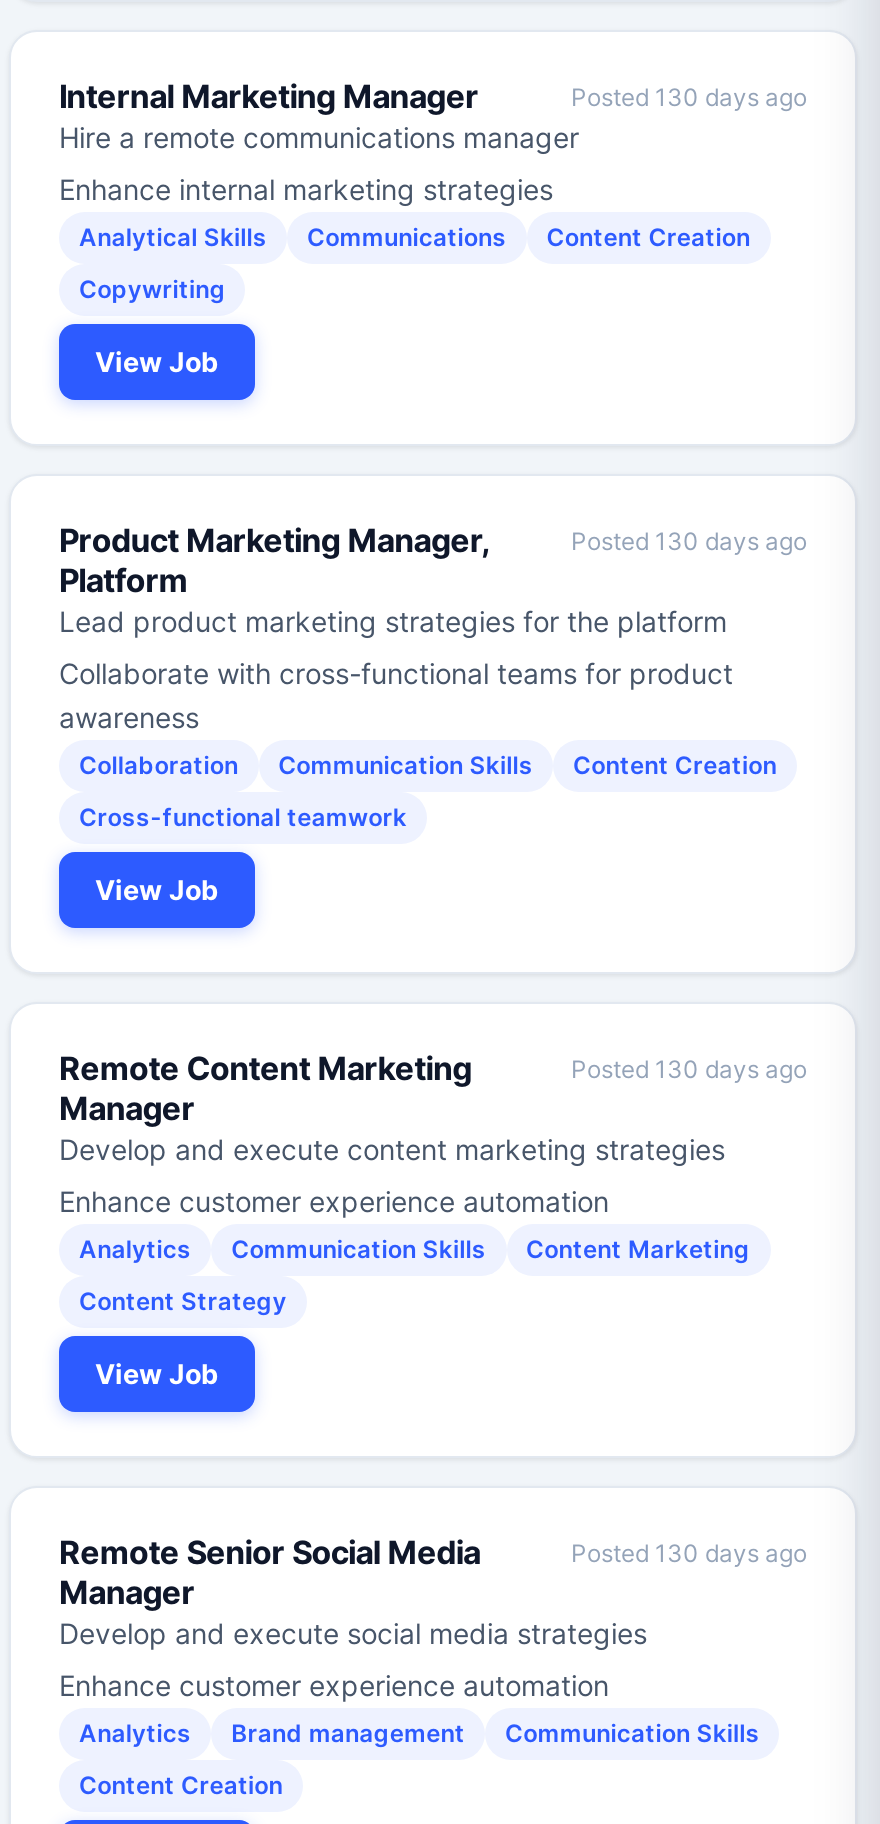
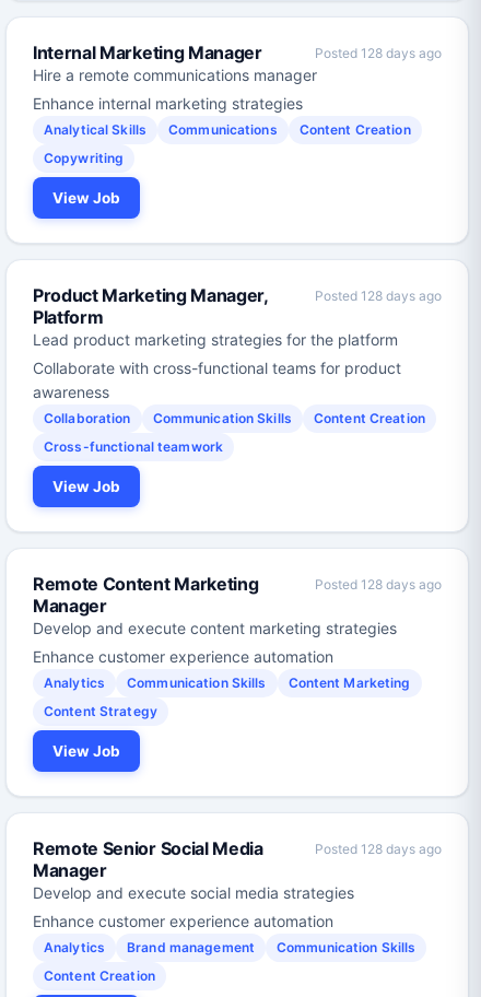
[571,81,807,111] Posted 130 days ago -> [315,44,442,61] Posted 128 days ago
[571,525,807,555] Posted 130 days ago -> [315,287,442,303] Posted 128 days ago
[571,1053,807,1083] Posted 130 days ago -> [315,576,442,592] Posted 128 days ago
[571,1537,807,1567] Posted 130 days ago -> [315,840,442,857] Posted 128 days ago

